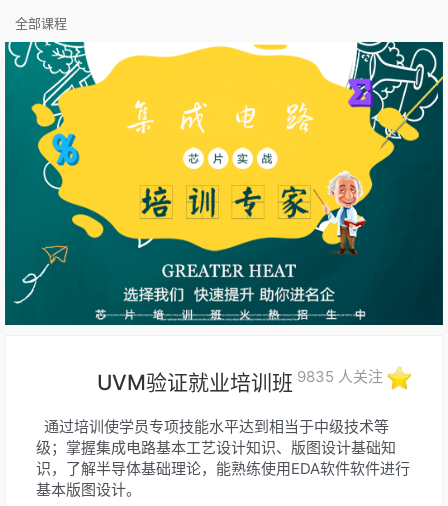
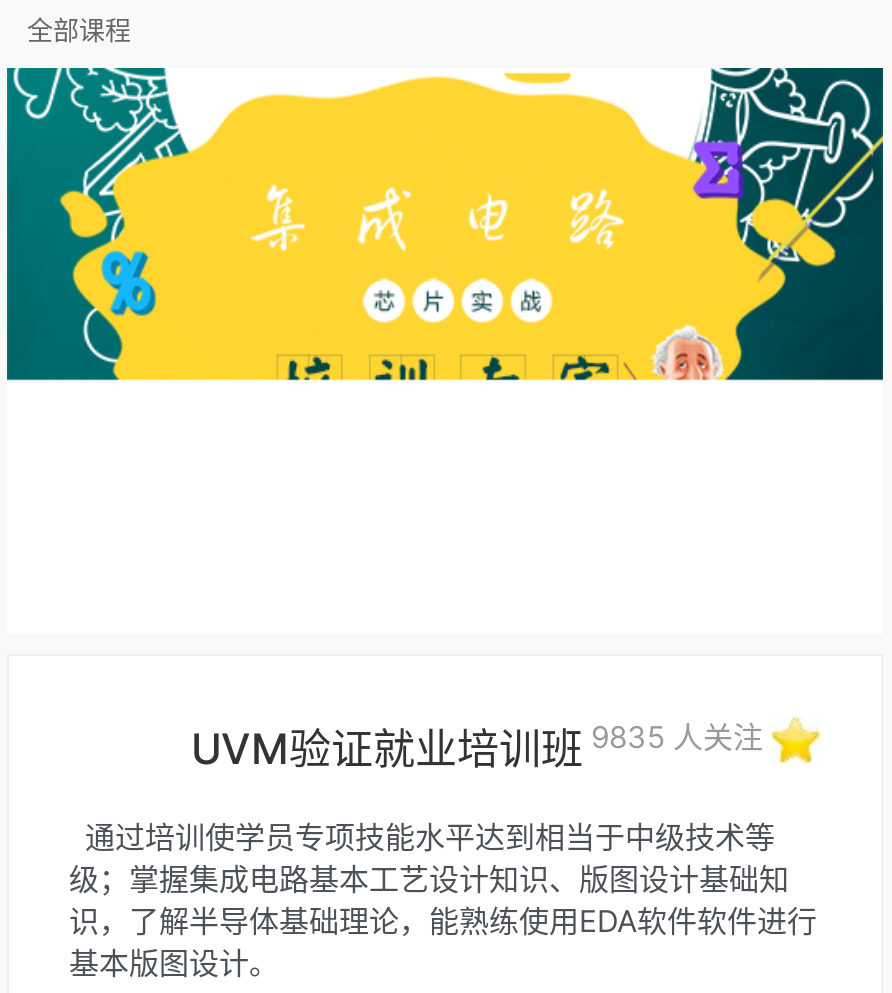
[4,197,444,326] [image] -> none

